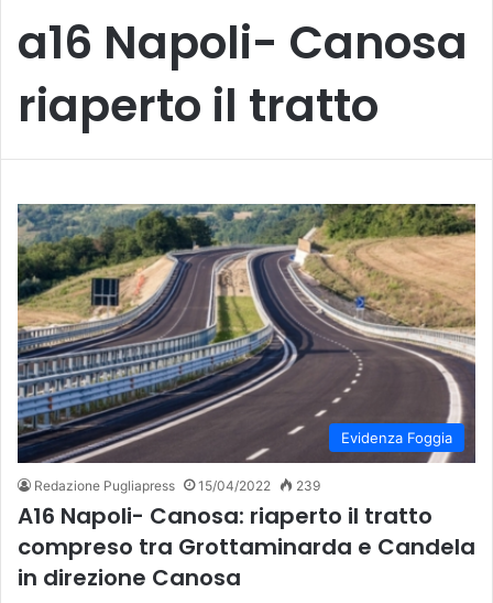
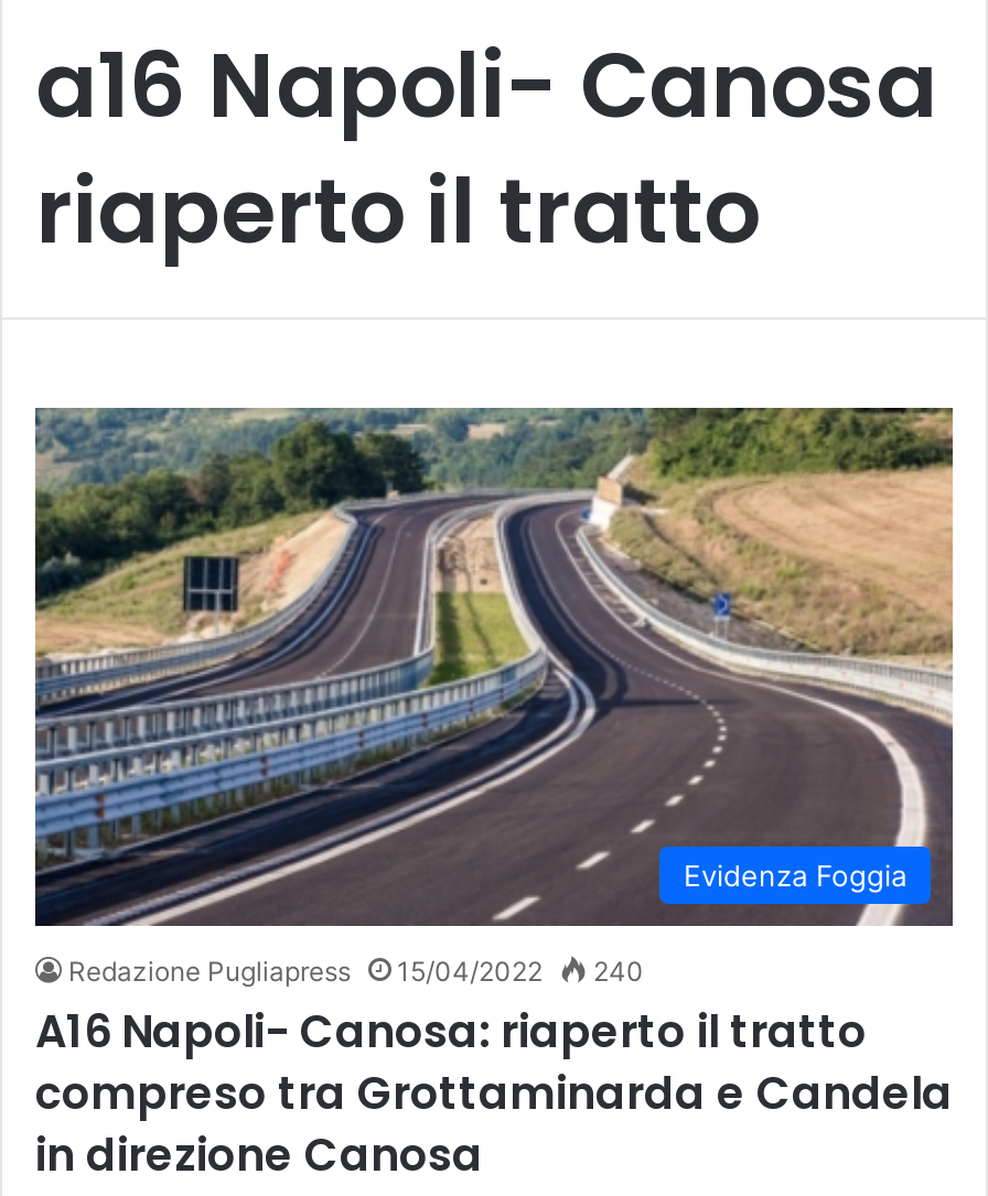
[34,477,320,494] Redazione Pugliapress 15/04/2022 239 -> [68,954,644,987] Redazione Pugliapress 15/04/2022 240

